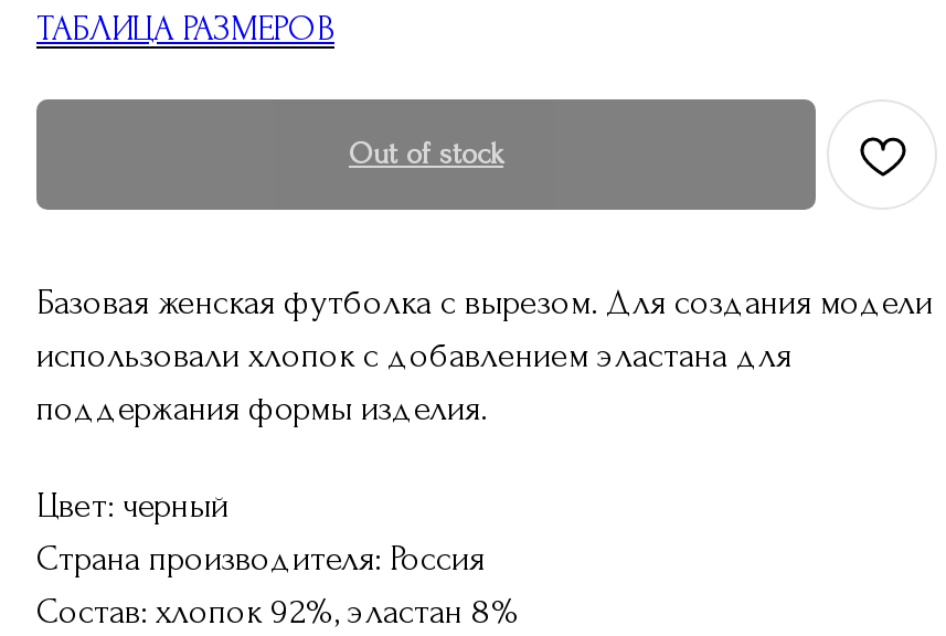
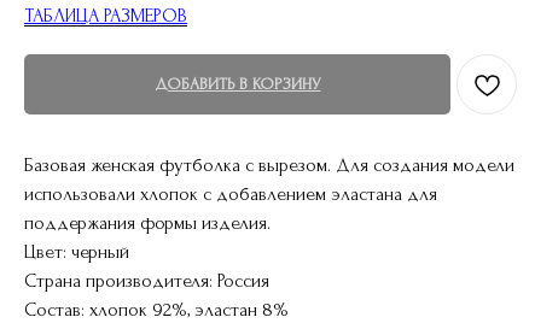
[349,136,503,170] Out of stock -> [154,74,321,93] ДОБАВИТЬ В КОРЗИНУ

